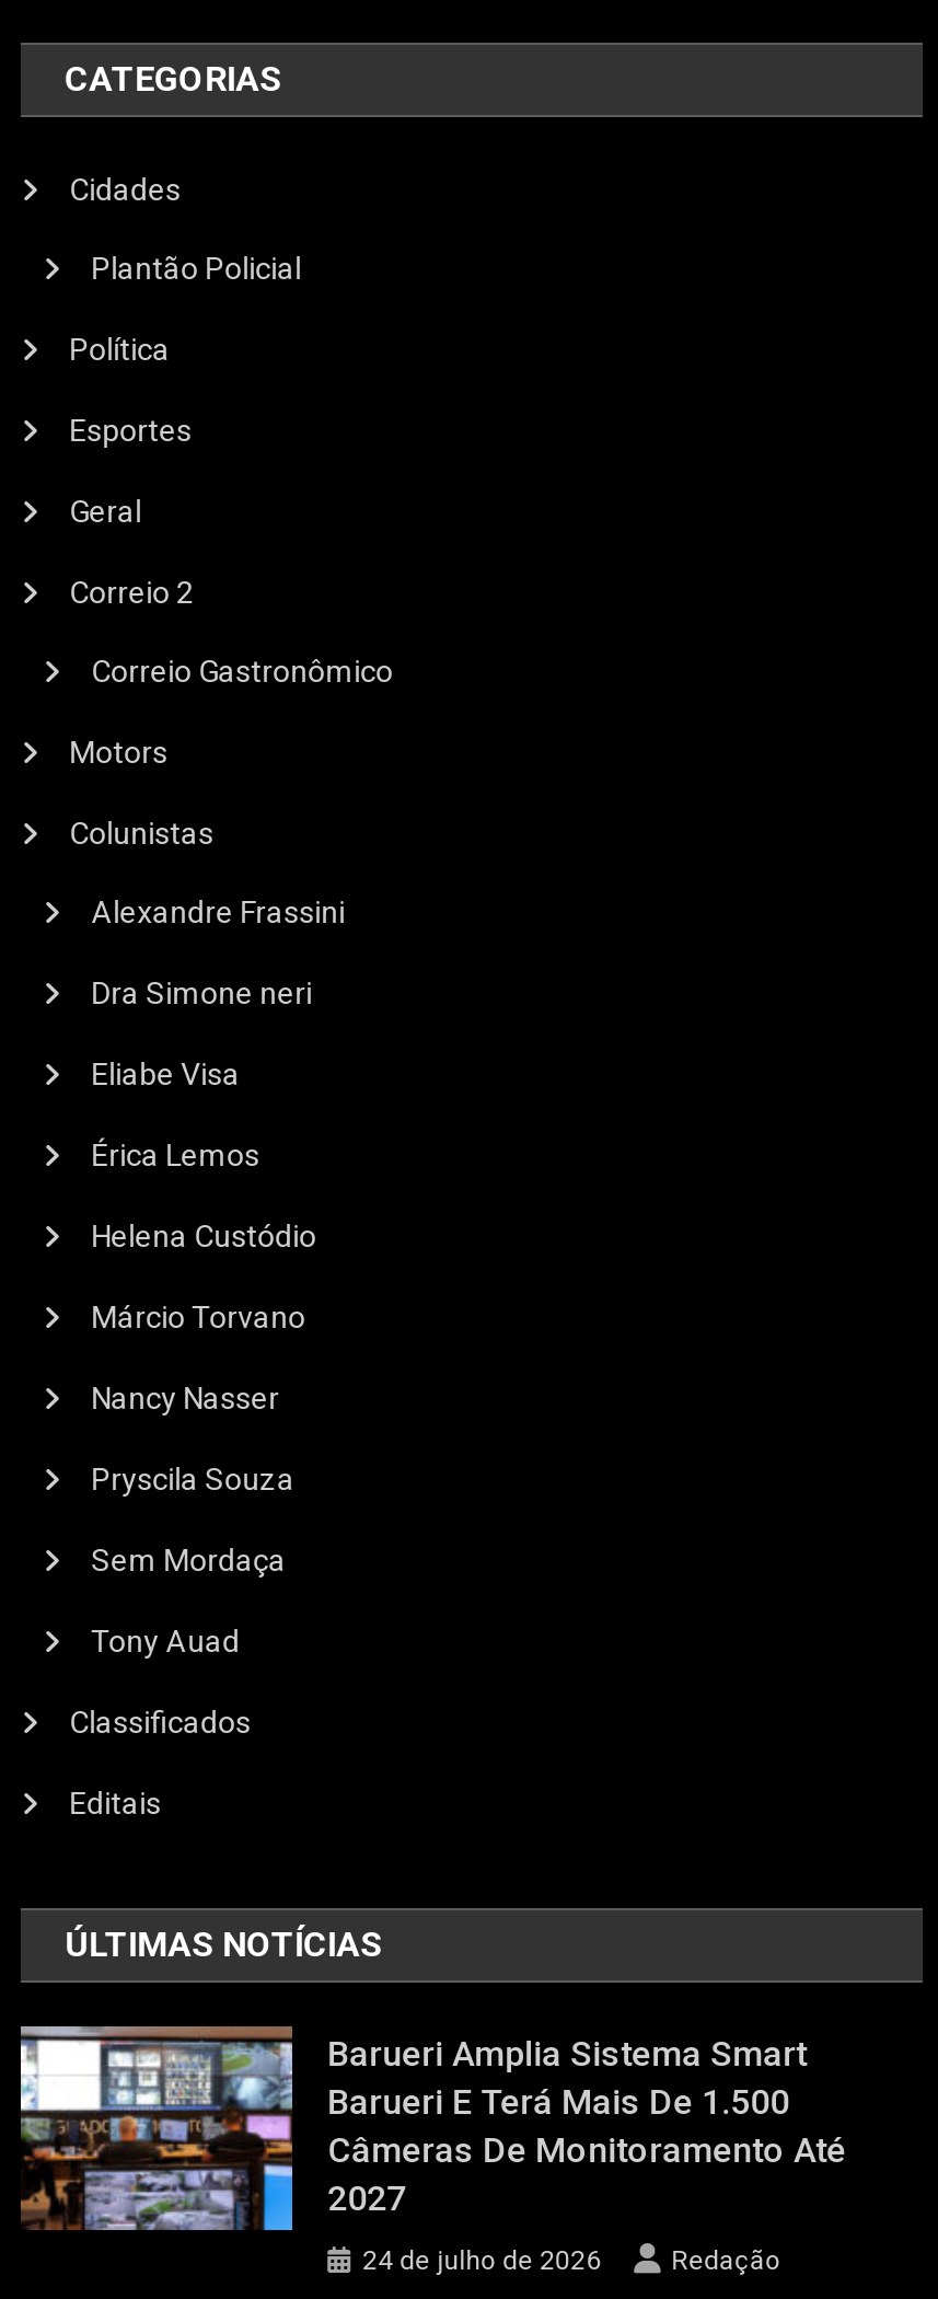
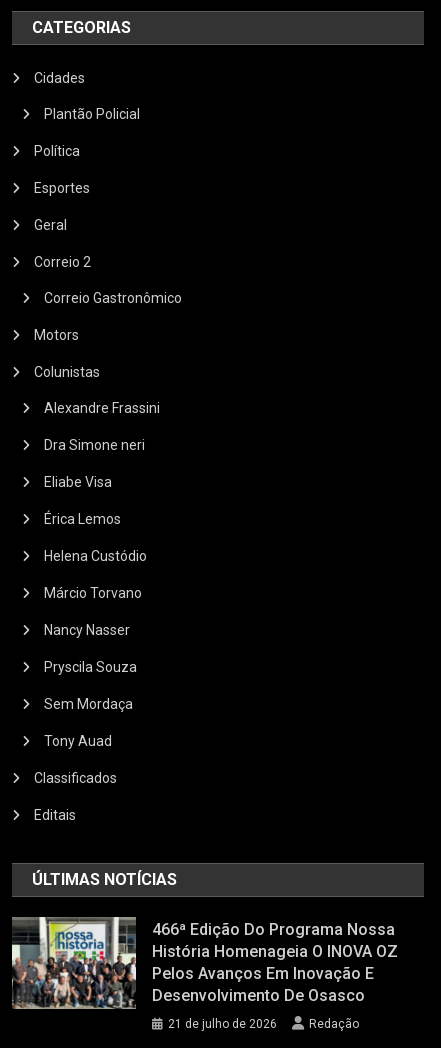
[19,2024,846,2232] [image] | Barueri Amplia Sistema Smart | Barueri E Terá Mais De 1.500 | Câmeras De Monitoramento Até | 2027 -> [11,916,398,1010] [image] | 466ª Edição Do Programa Nossa | História Homenageia O INOVA OZ | Pelos Avanços Em Inovação E | Desenvolvimento De Osasco
[363,2247,601,2277] 24 de julho de 2026 -> [168,1017,277,1031] 21 de julho de 2026

